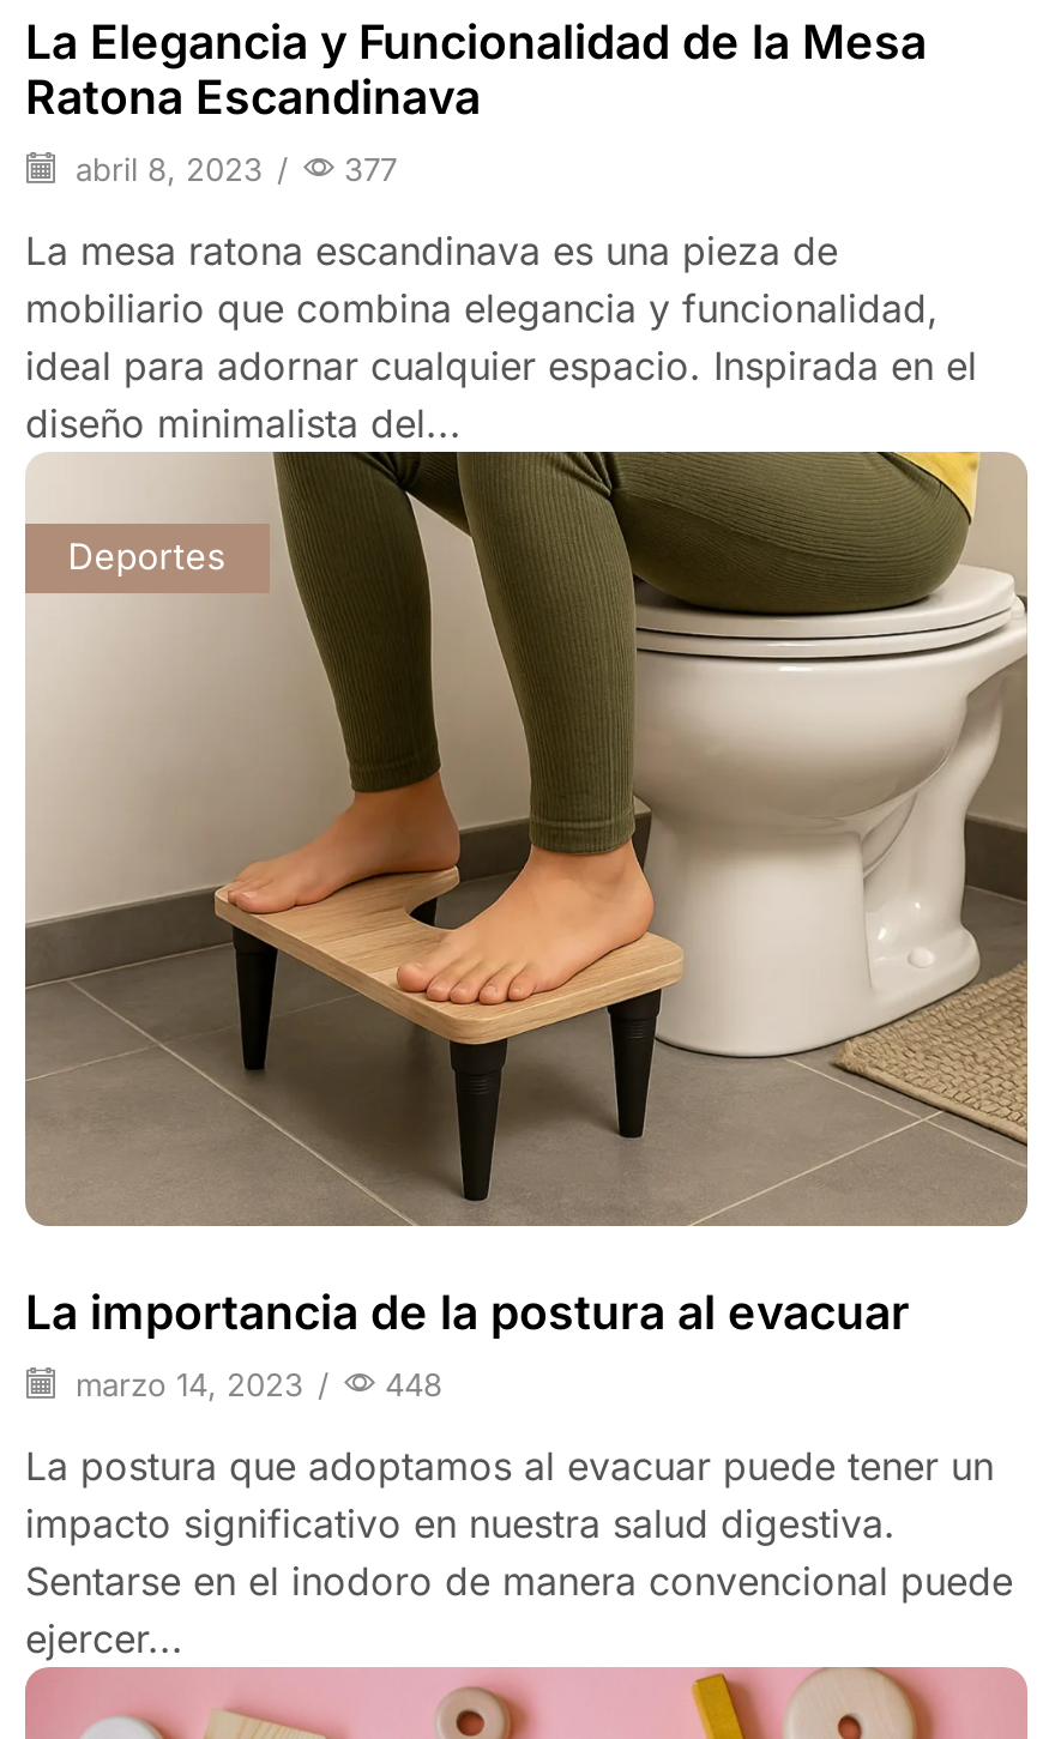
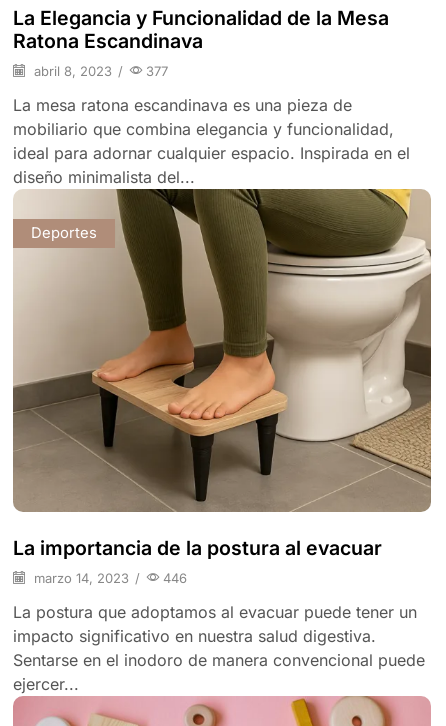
[66,1364,442,1403] marzo 14, 2023 / 448 -> [30,570,187,586] marzo 14, 2023 / 446

